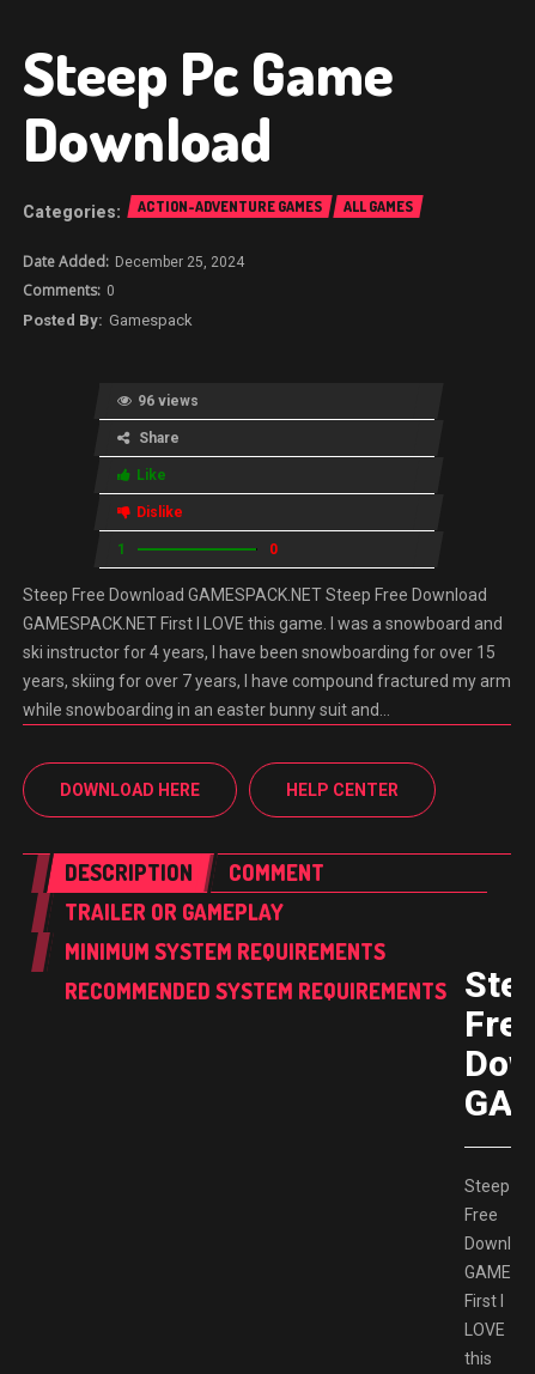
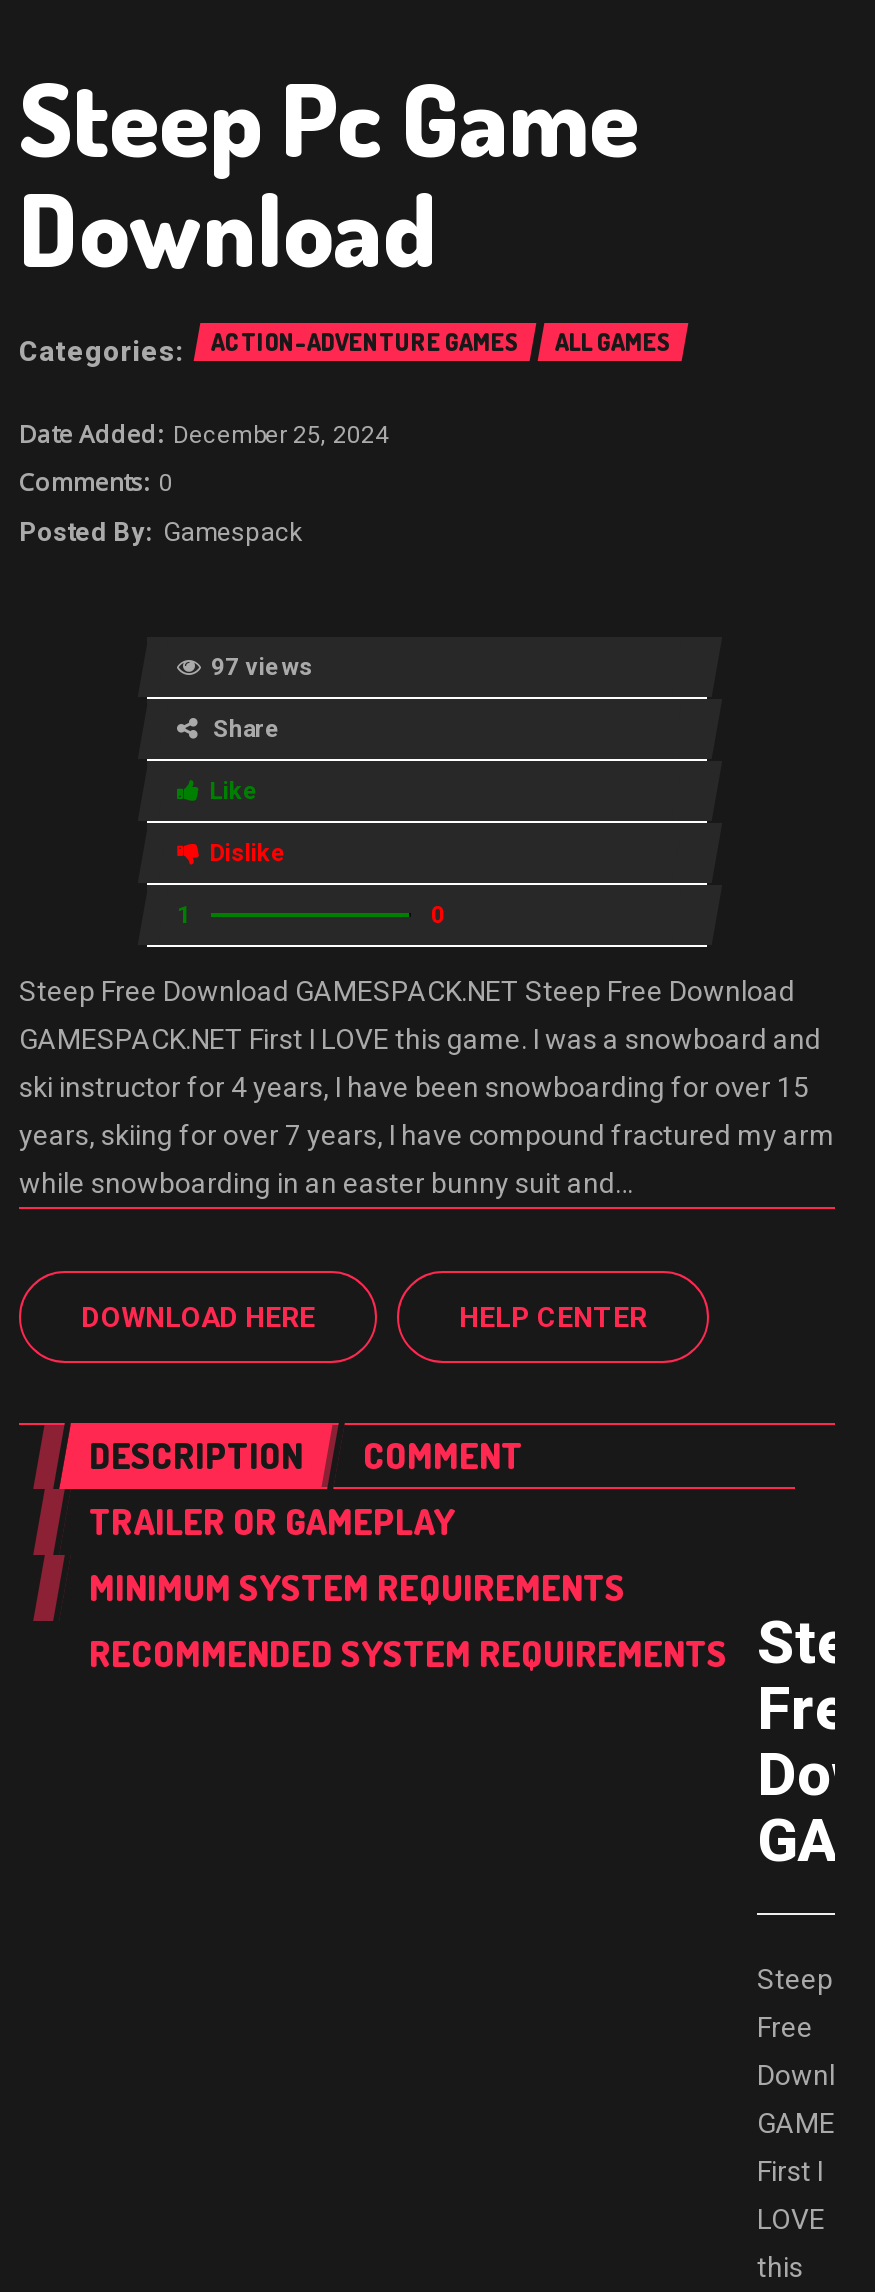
[138,393,199,409] 96 views -> [211,653,313,681] 97 views

